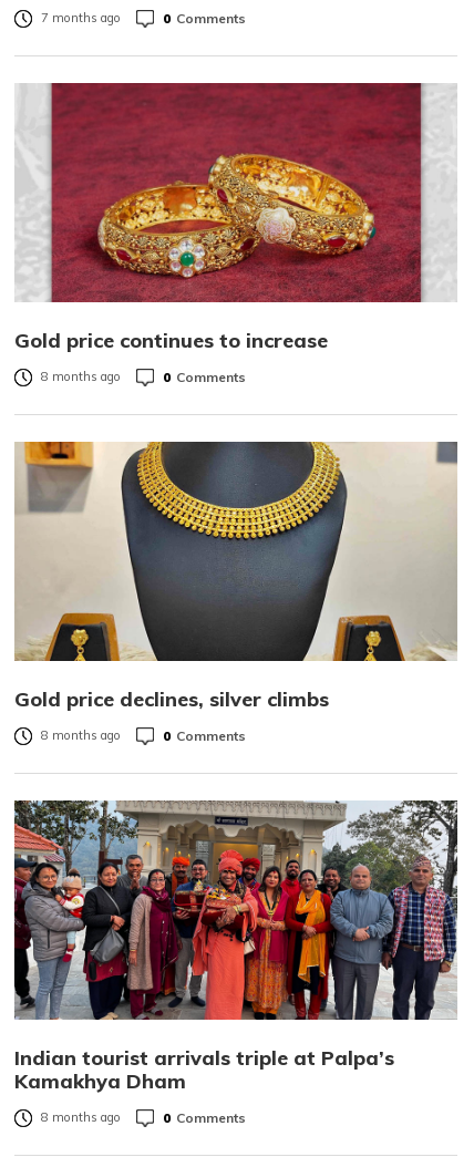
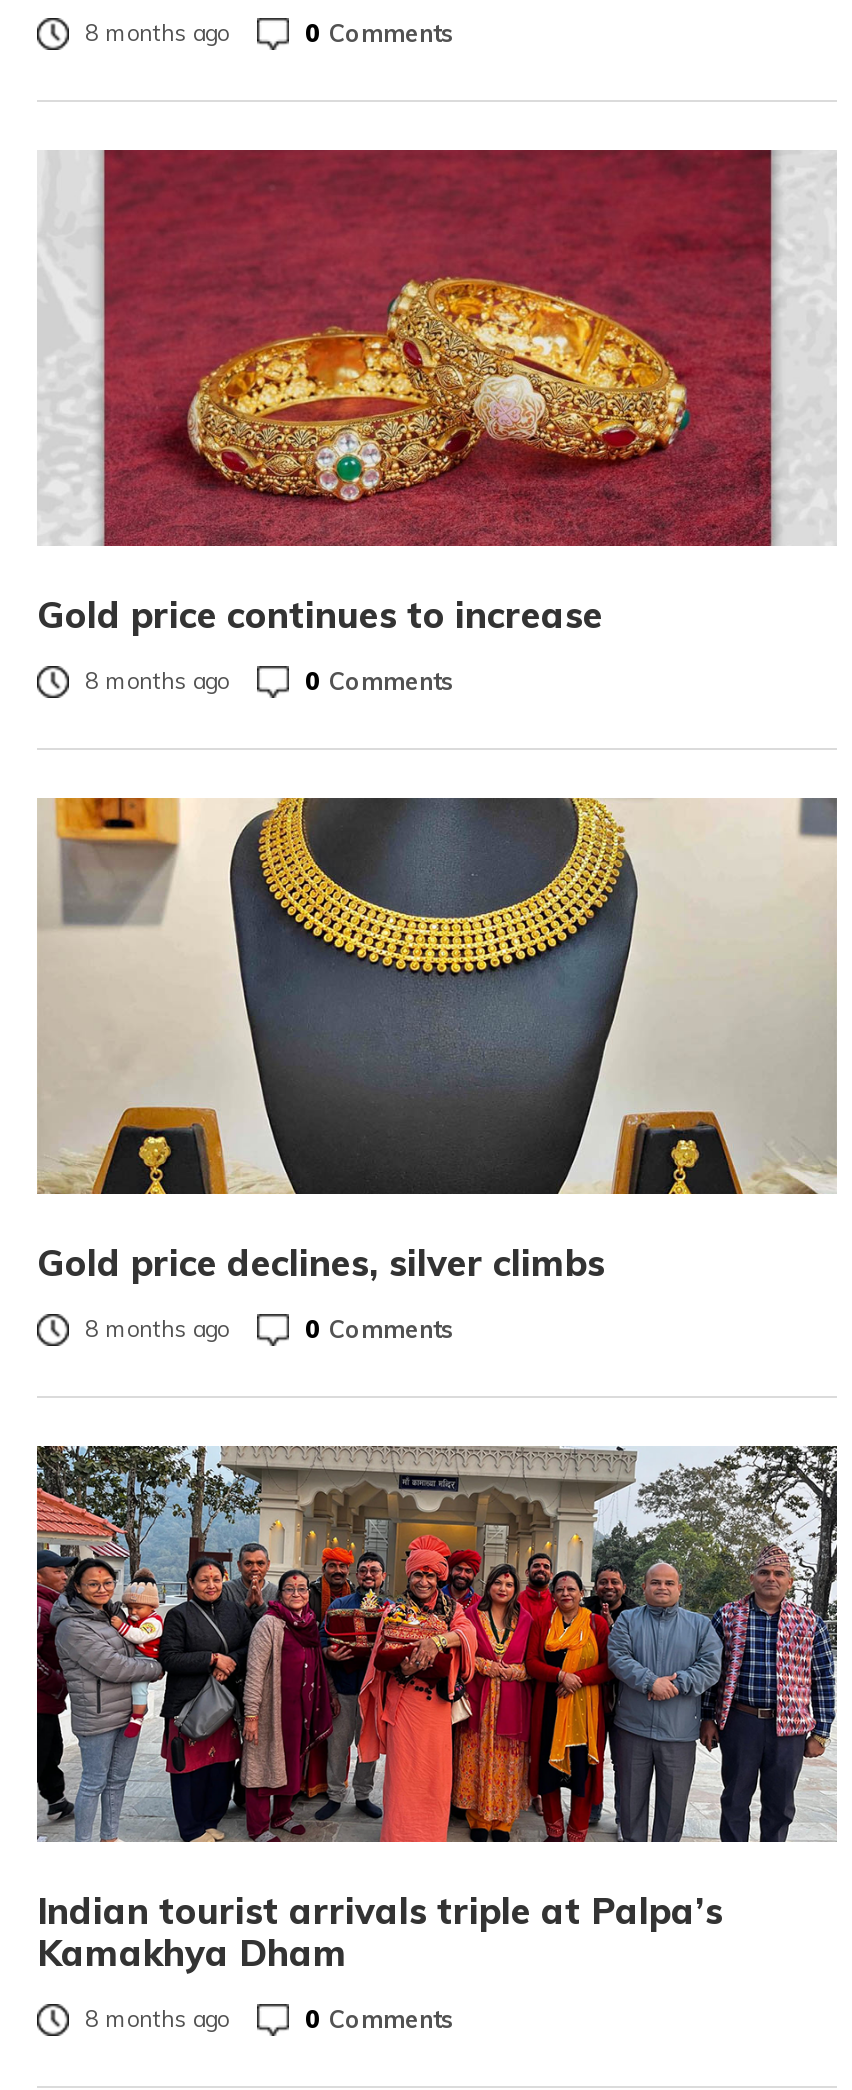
[41,11,121,26] 7 months ago -> [85,19,229,47] 8 months ago

